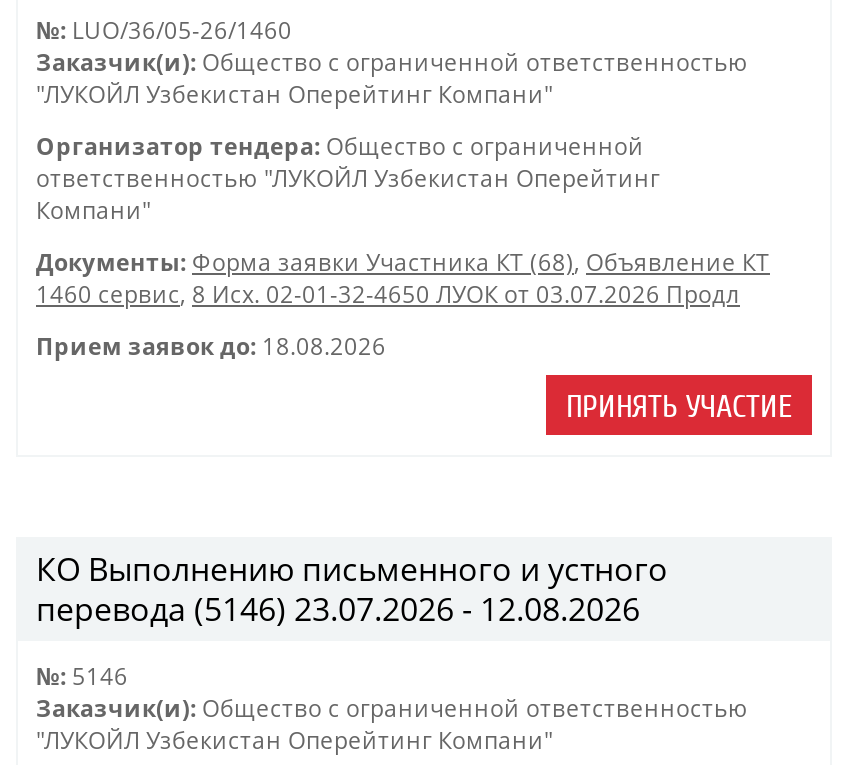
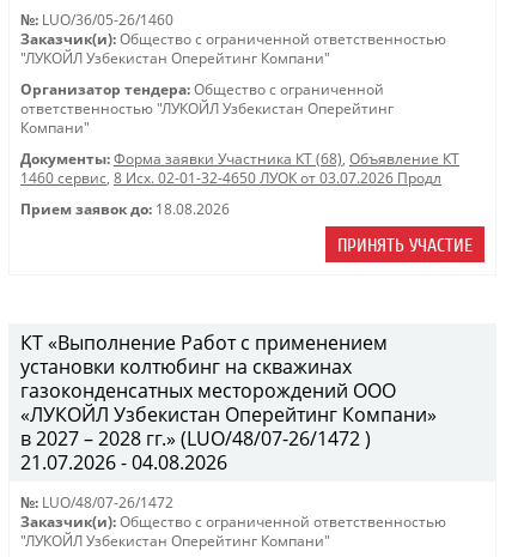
[36,547,668,631] КО Выполнению письменного и устного | перевода (5146) 23.07.2026 - 12.08.2026 -> [20,329,437,476] КТ «Выполнение Работ с применением | установки колтюбинг на скважинах | газоконденсатных месторождений ООО | «ЛУКОЙЛ Узбекистан Оперейтинг Компани» | в 2027 – 2028 гг.» (LUO/48/07-26/1472 ) | 21.07.2026 - 04.08.2026
[36,661,128,691] №: 5146 -> [20,494,173,511] №: LUO/48/07-26/1472

